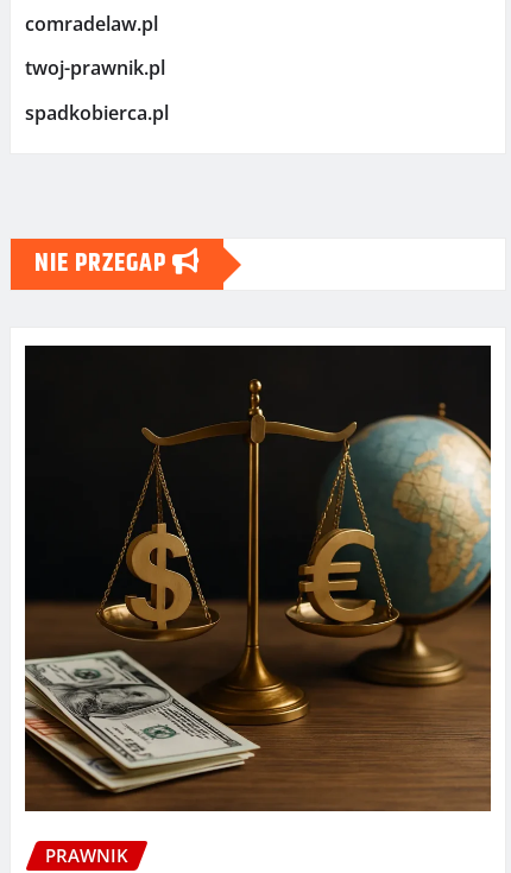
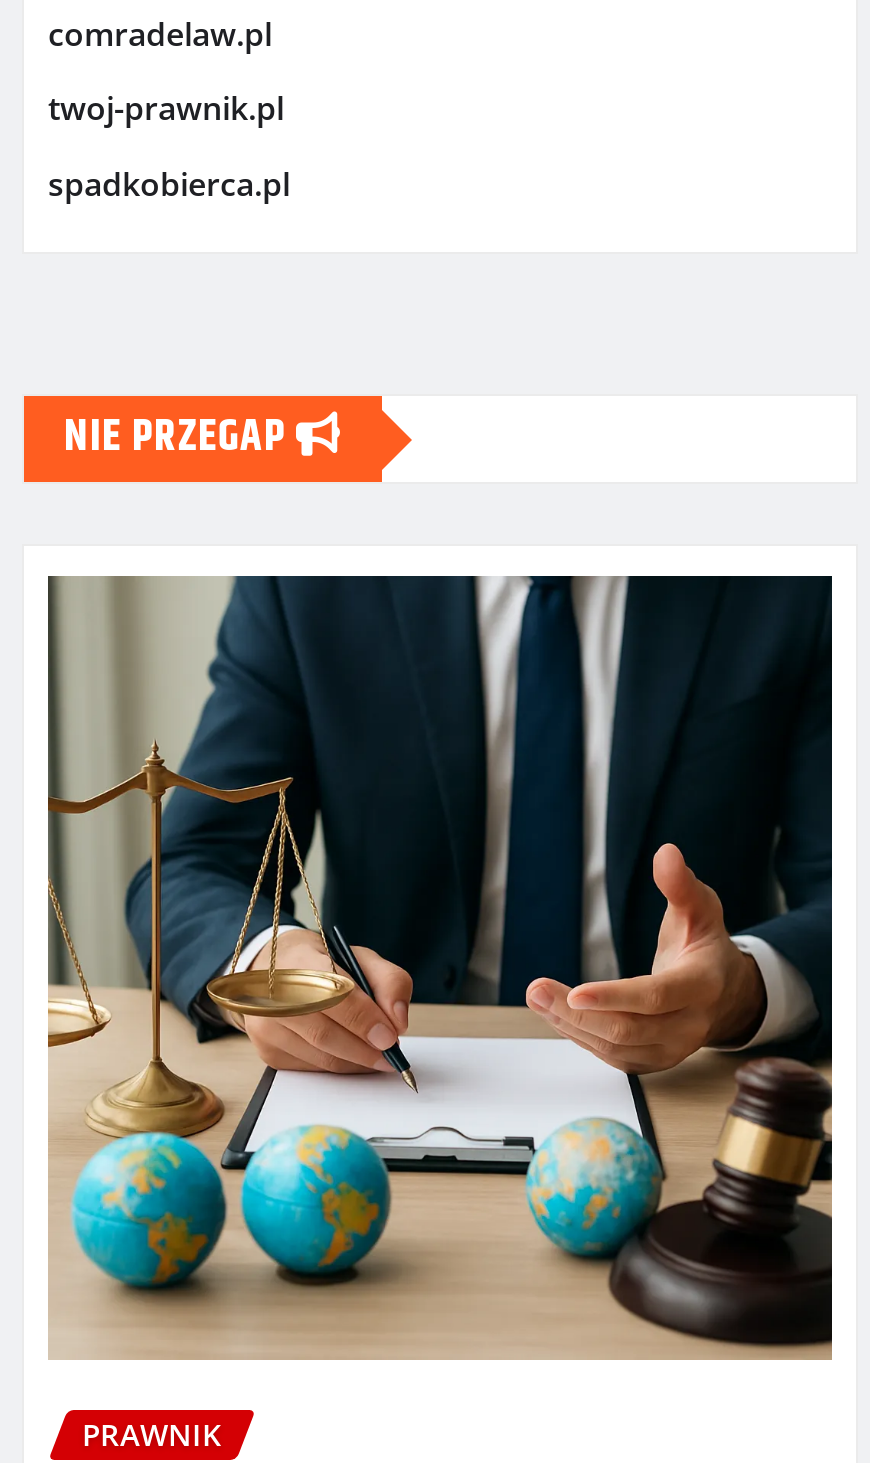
[24,344,492,811] [image] -> [46,574,834,1360] [image]

